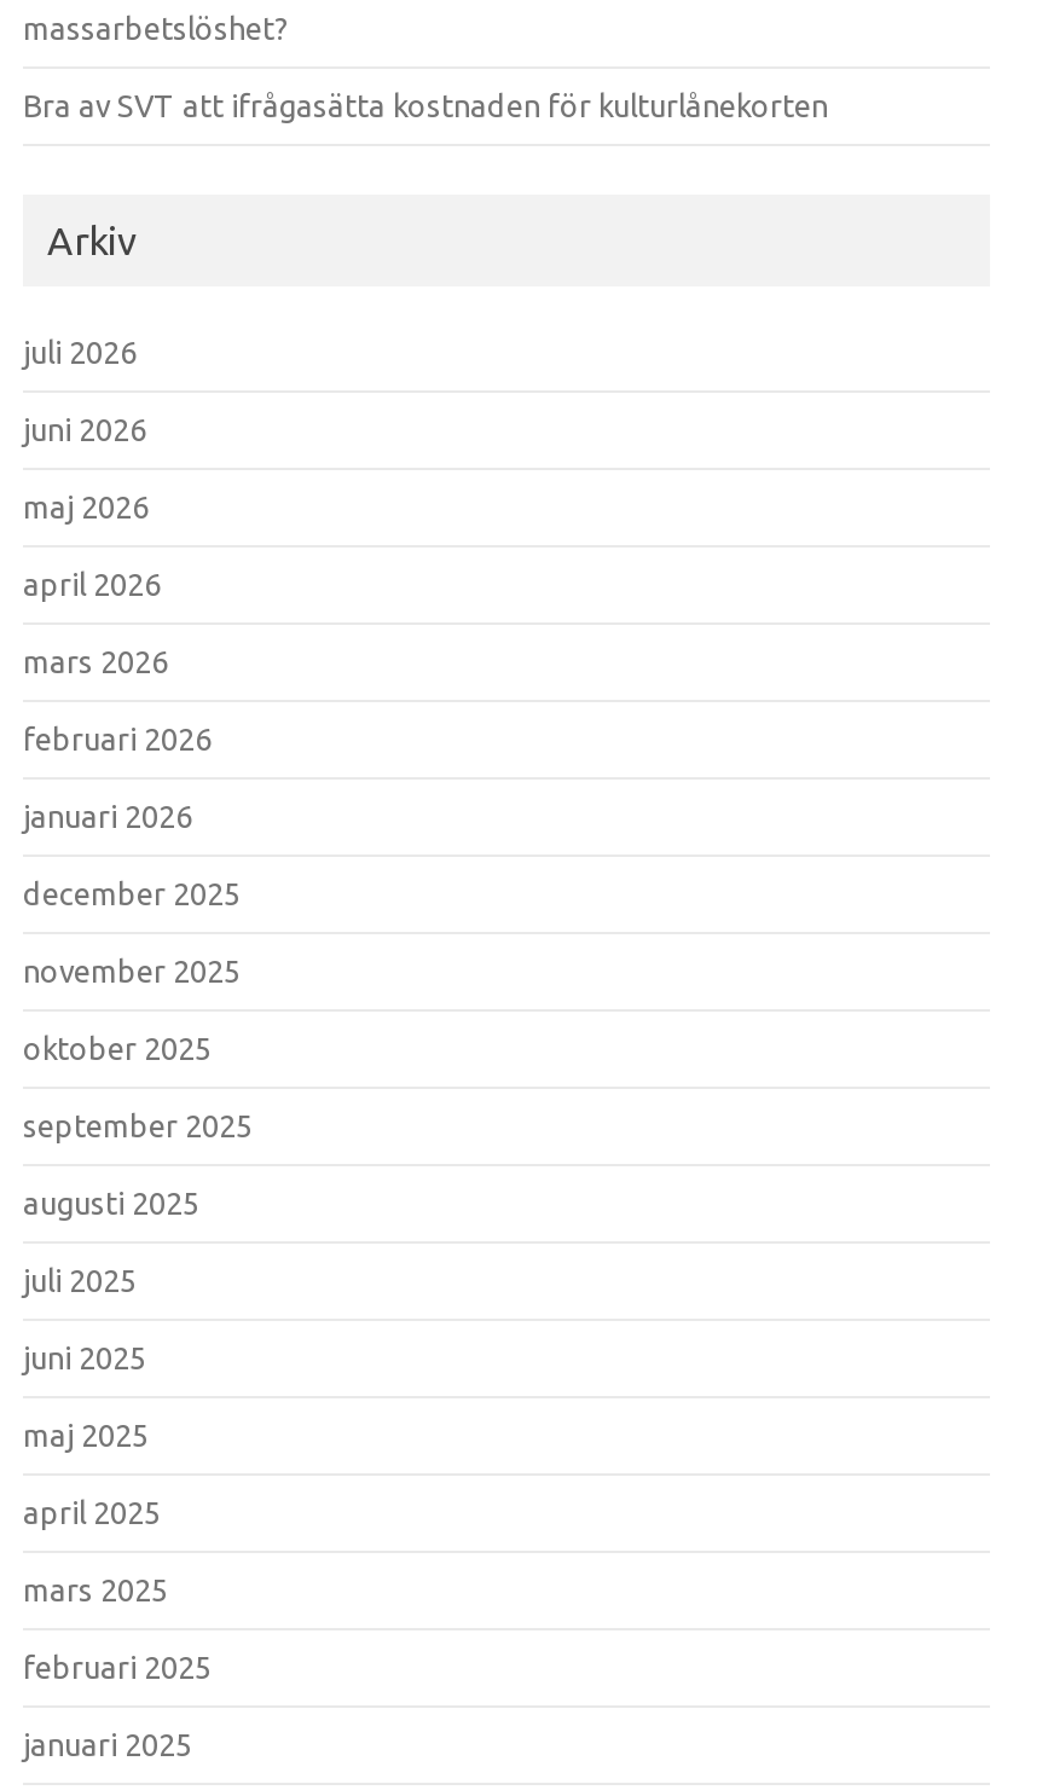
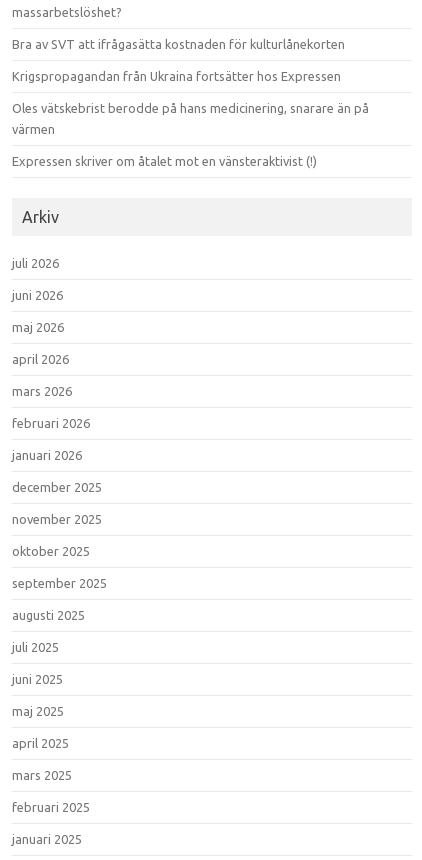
none -> [12,69,369,168] Krigspropagandan från Ukraina fortsätter hos Expressen | Oles vätskebrist berodde på hans medicinering, snarare än på | värmen | Expressen skriver om åtalet mot en vänsteraktivist (!)

